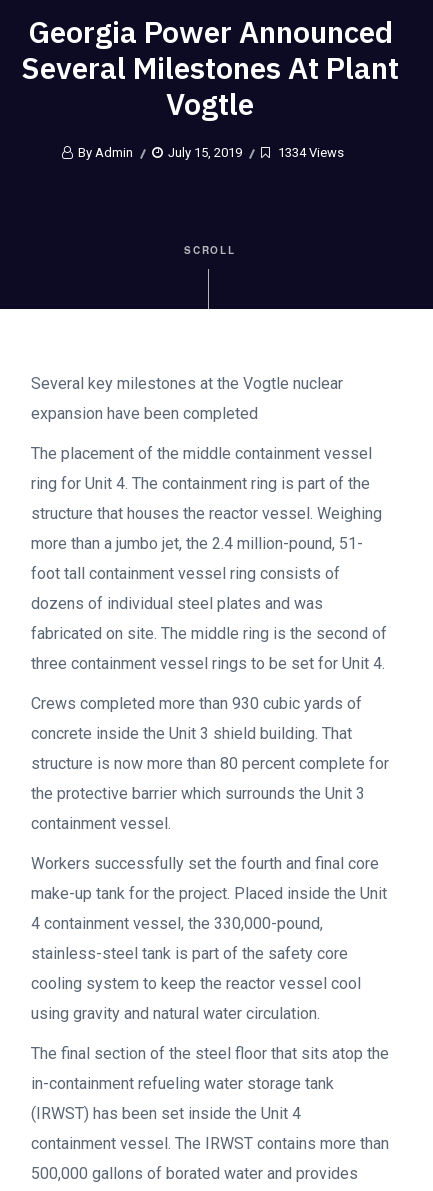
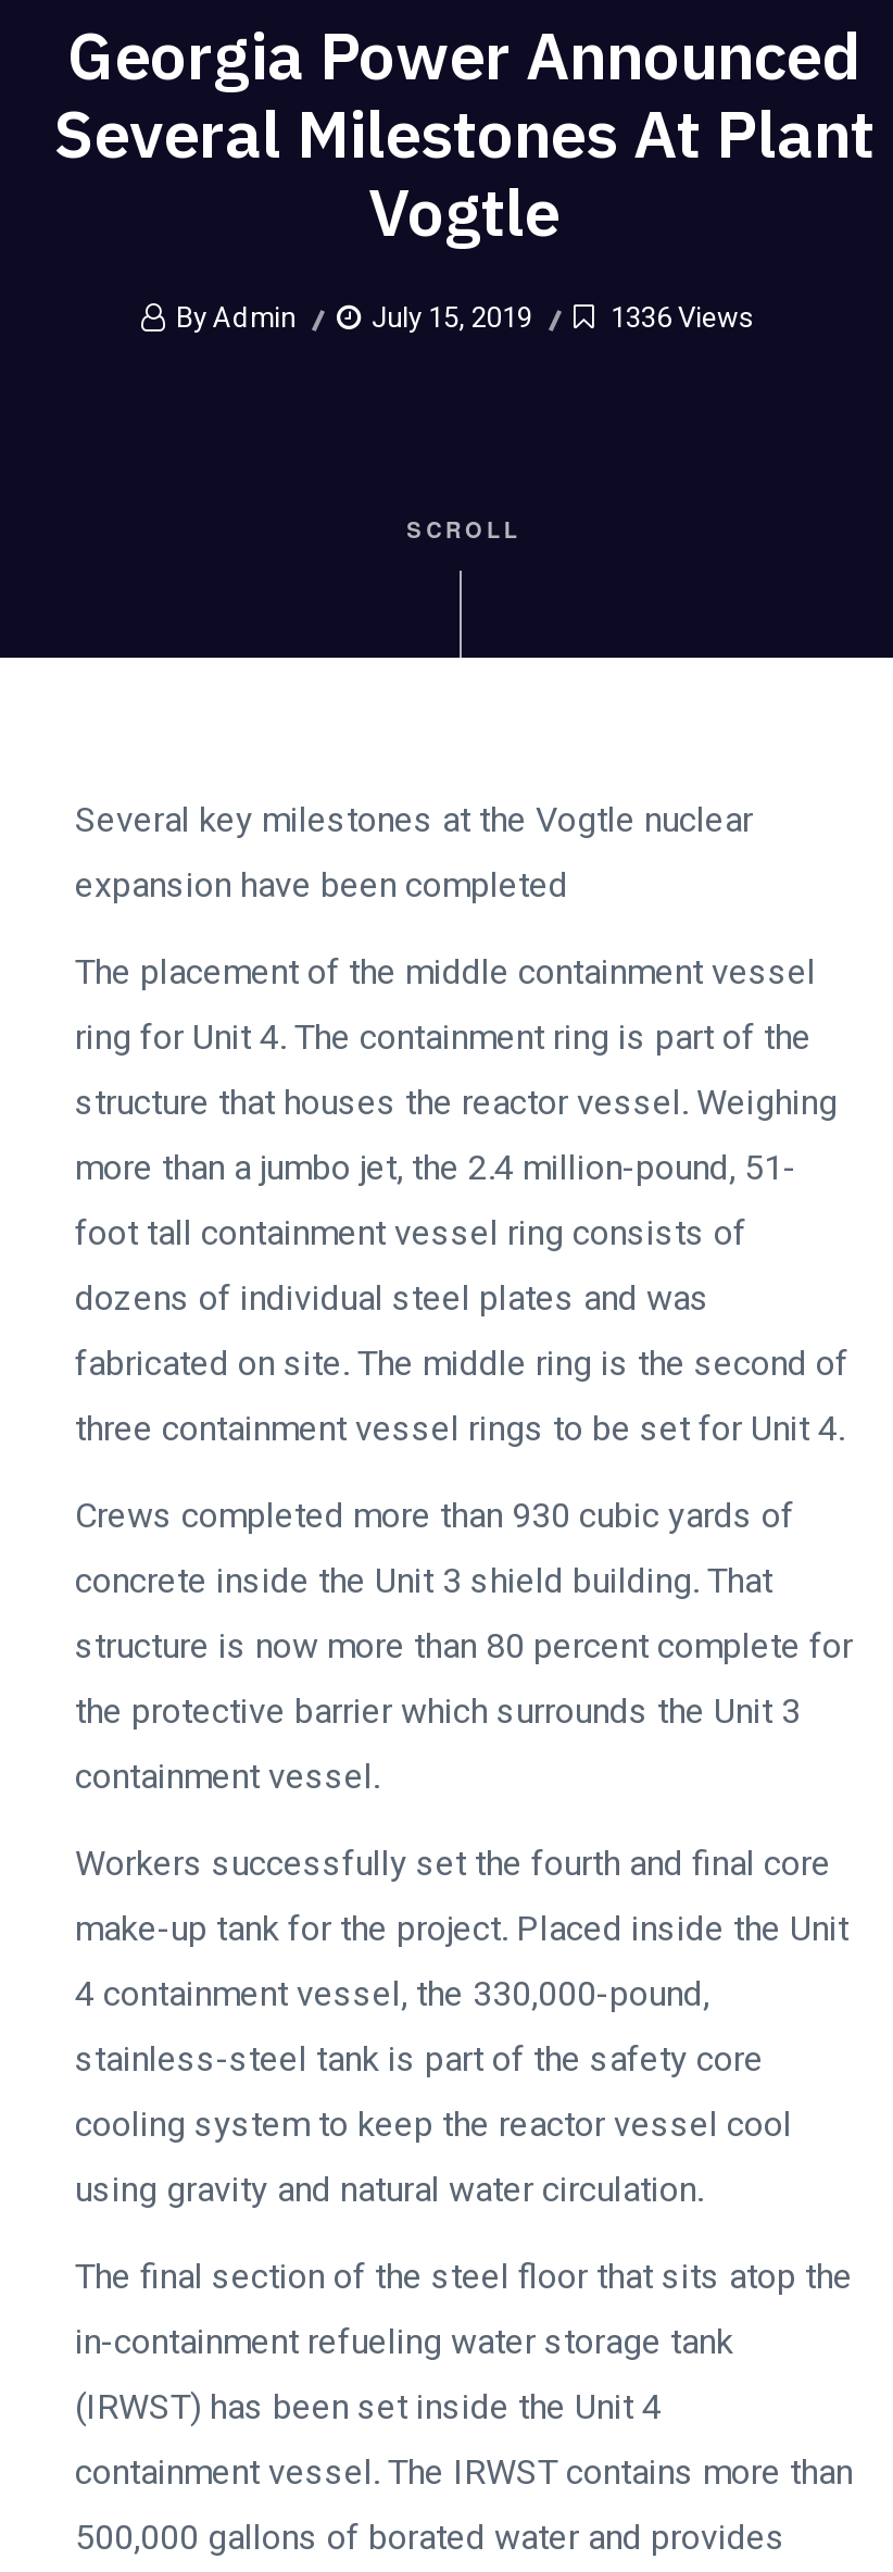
[274,145,343,160] 1334 Views -> [604,301,754,334] 1336 Views

